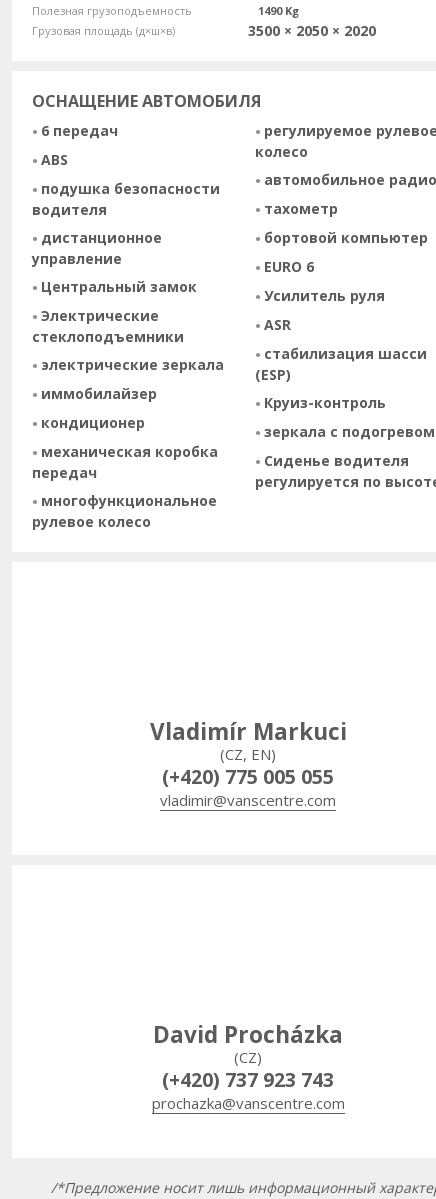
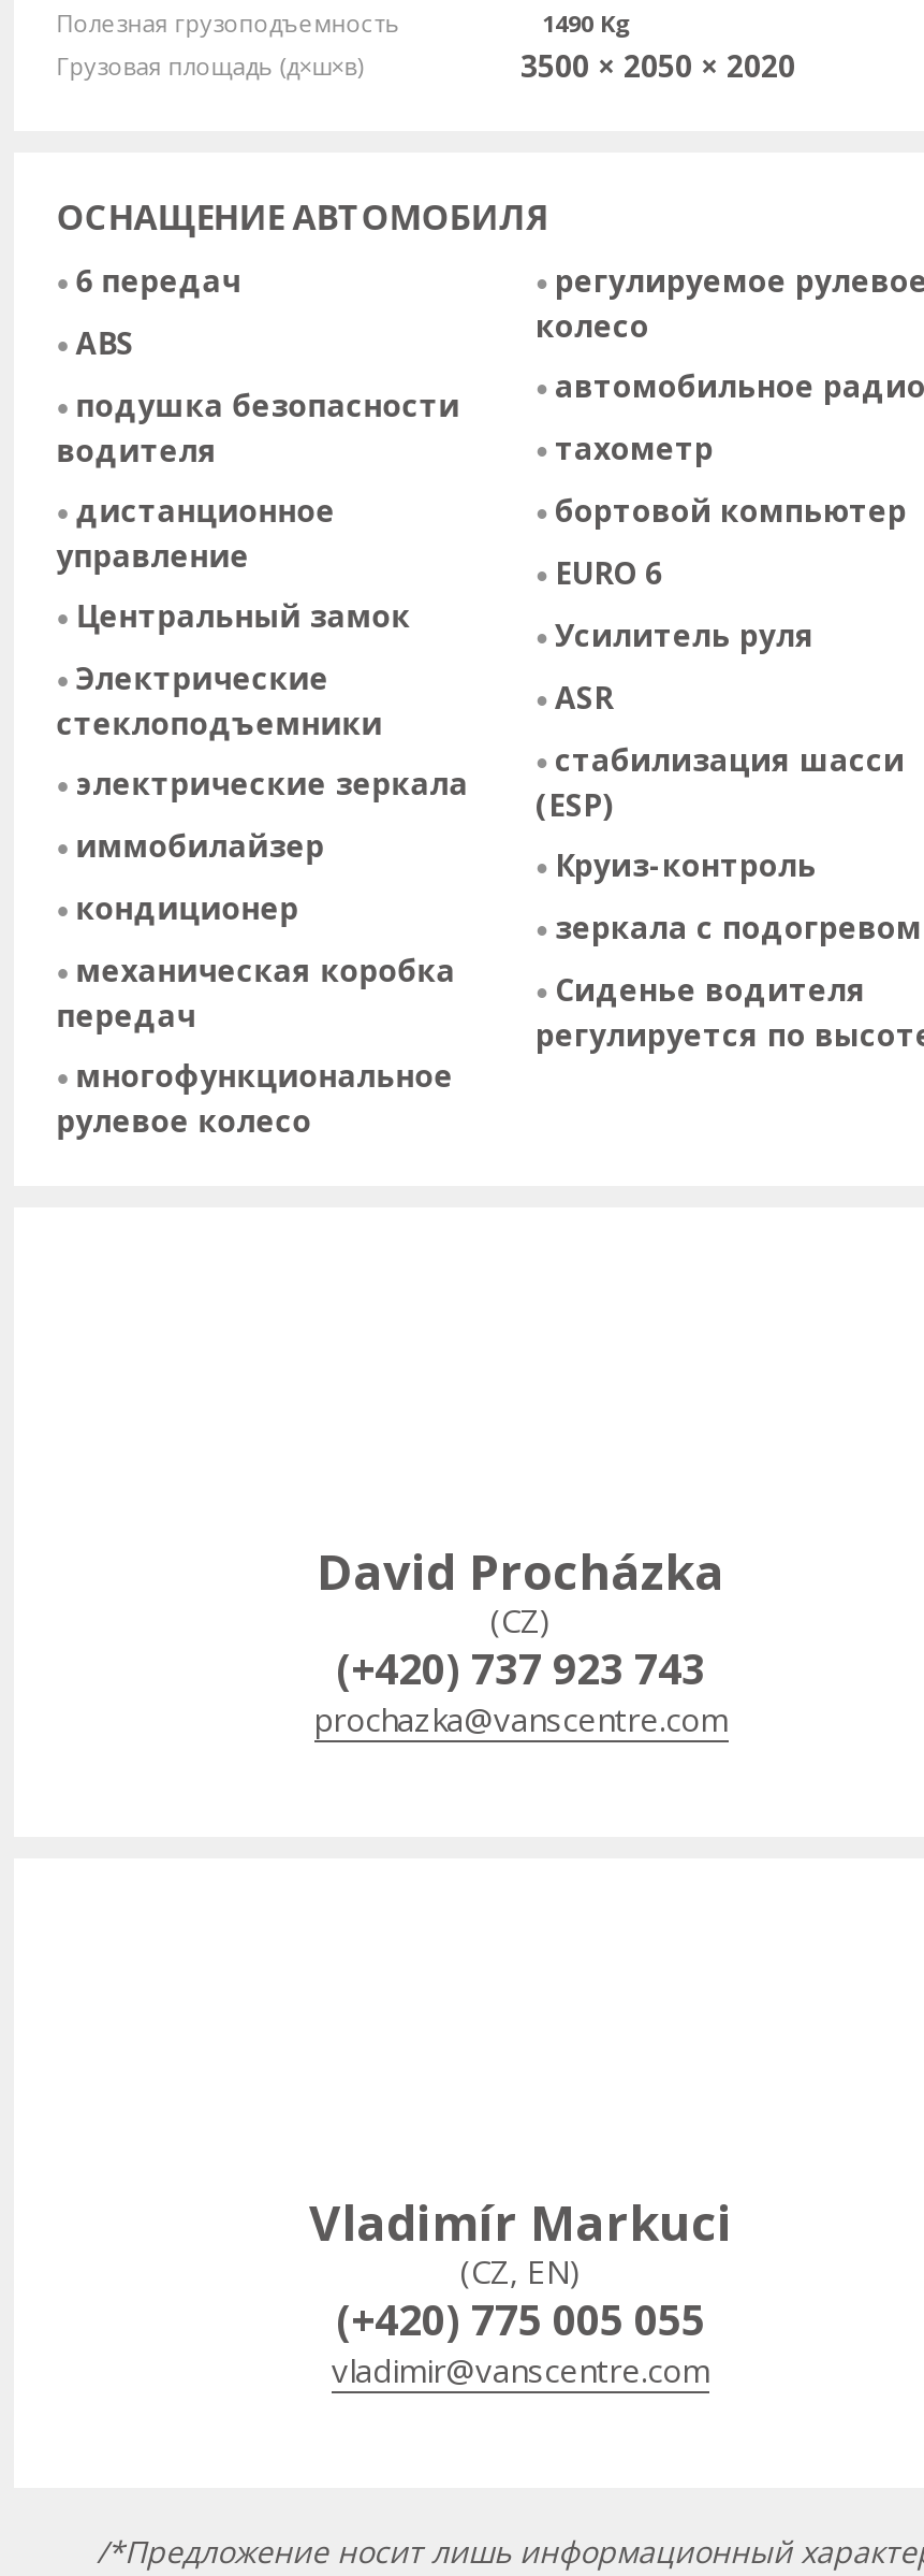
moved [149,716,346,810] -> [309,2189,732,2391]: Vladimír Markuci | (CZ, EN) | (+420) 775 005 055 | vladimir@vanscentre.com
moved [151,1019,344,1113] -> [313,1538,728,1740]: David Procházka | (CZ) | (+420) 737 923 743 | prochazka@vanscentre.com

